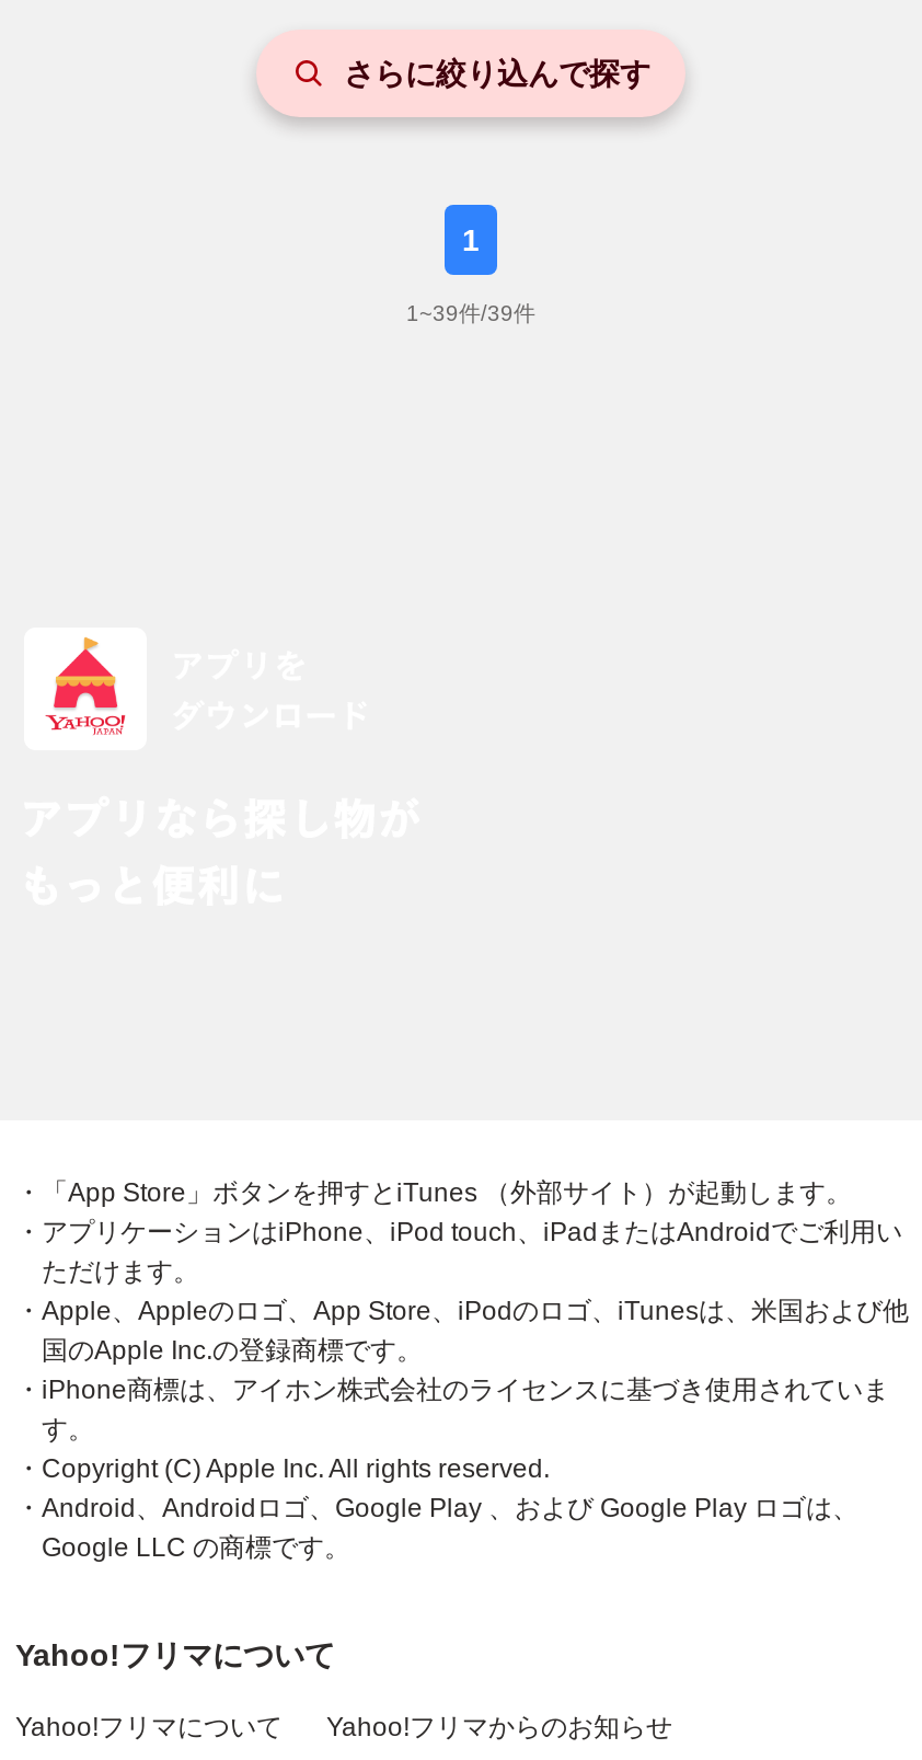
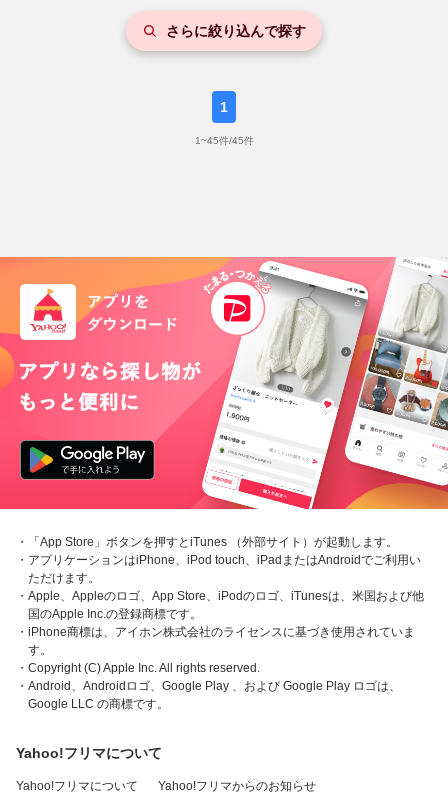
none -> [3,256,445,510] [image]
[406,302,535,326] 1~39件/39件 -> [194,135,253,146] 1~45件/45件

